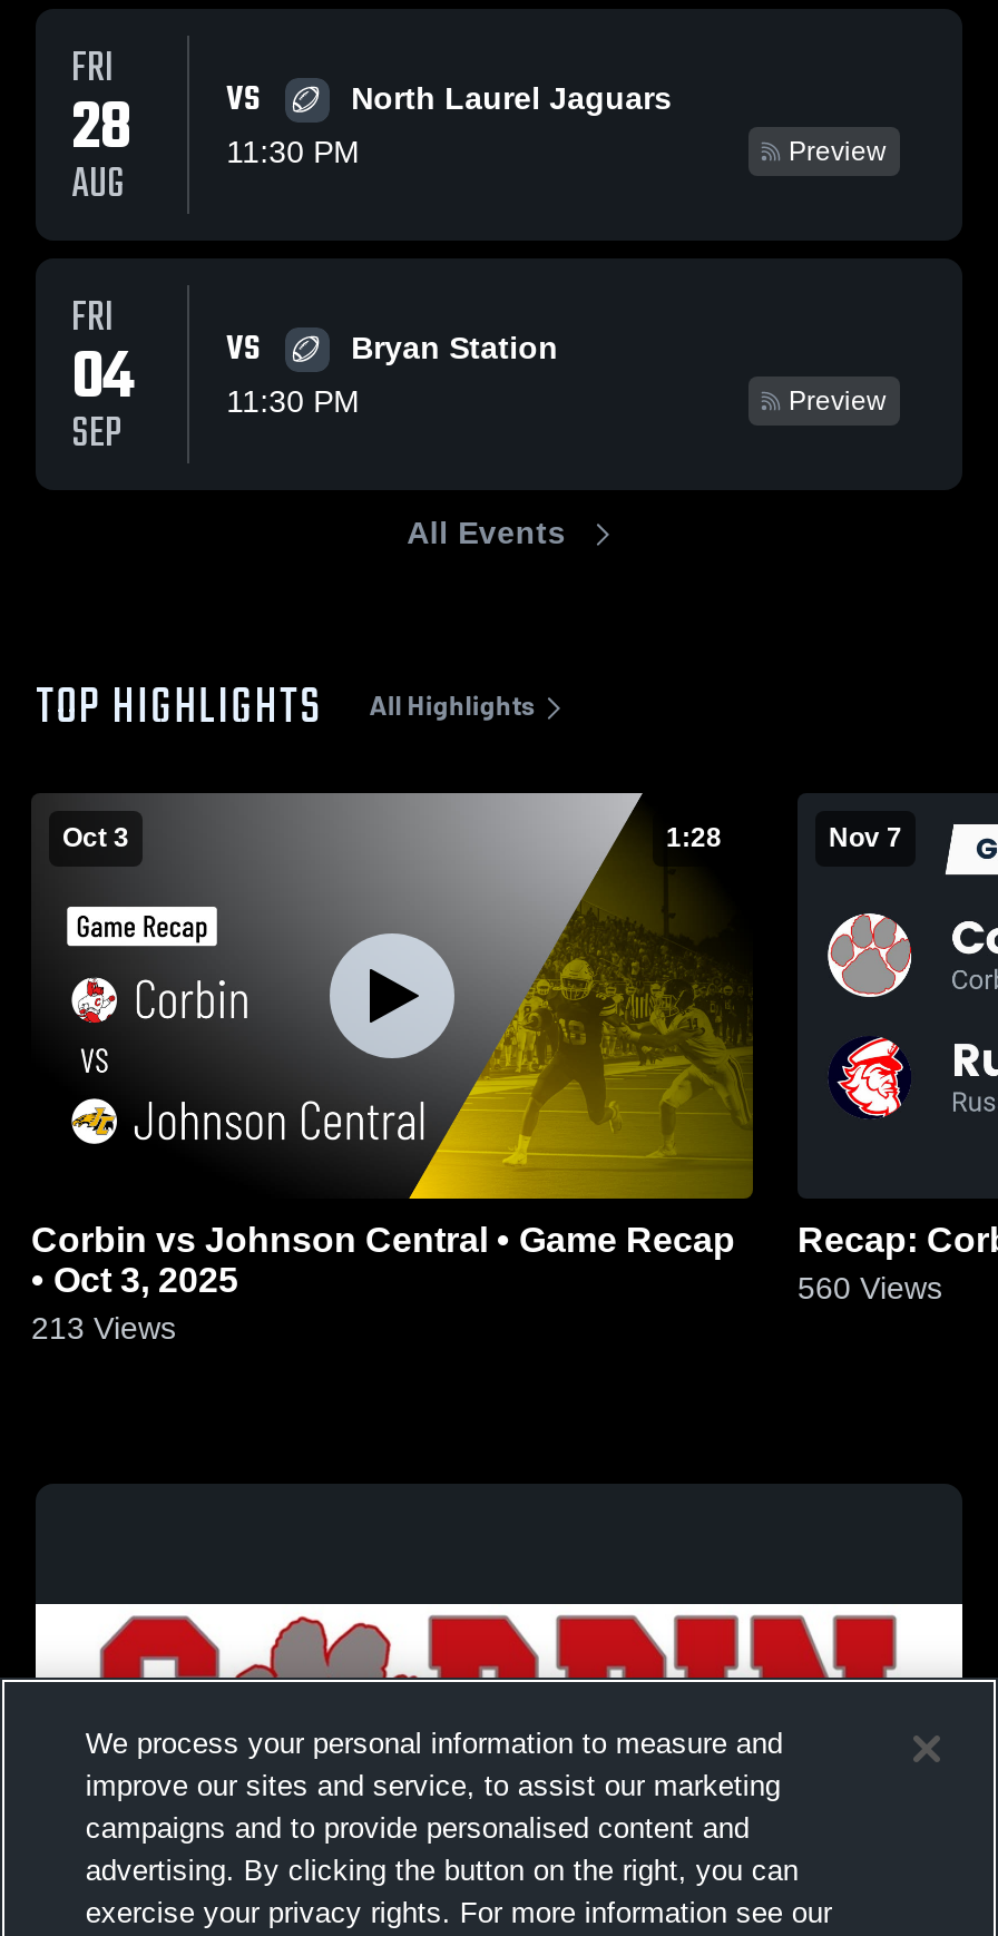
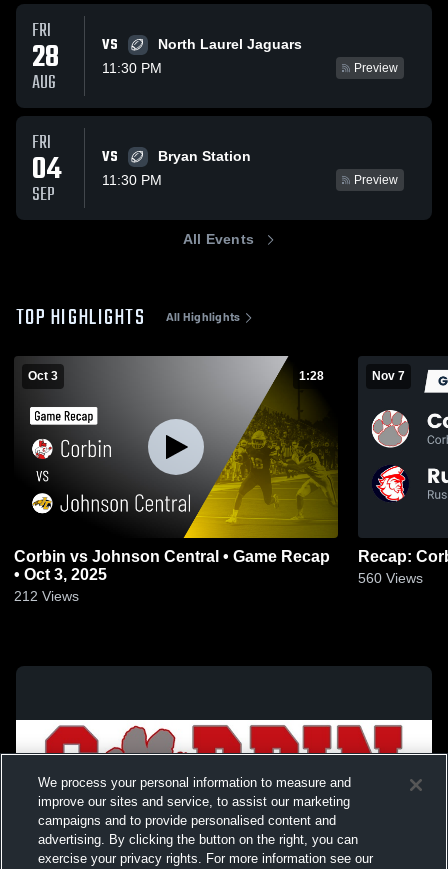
[31,1310,176,1346] 213 Views -> [14,588,79,604] 212 Views

